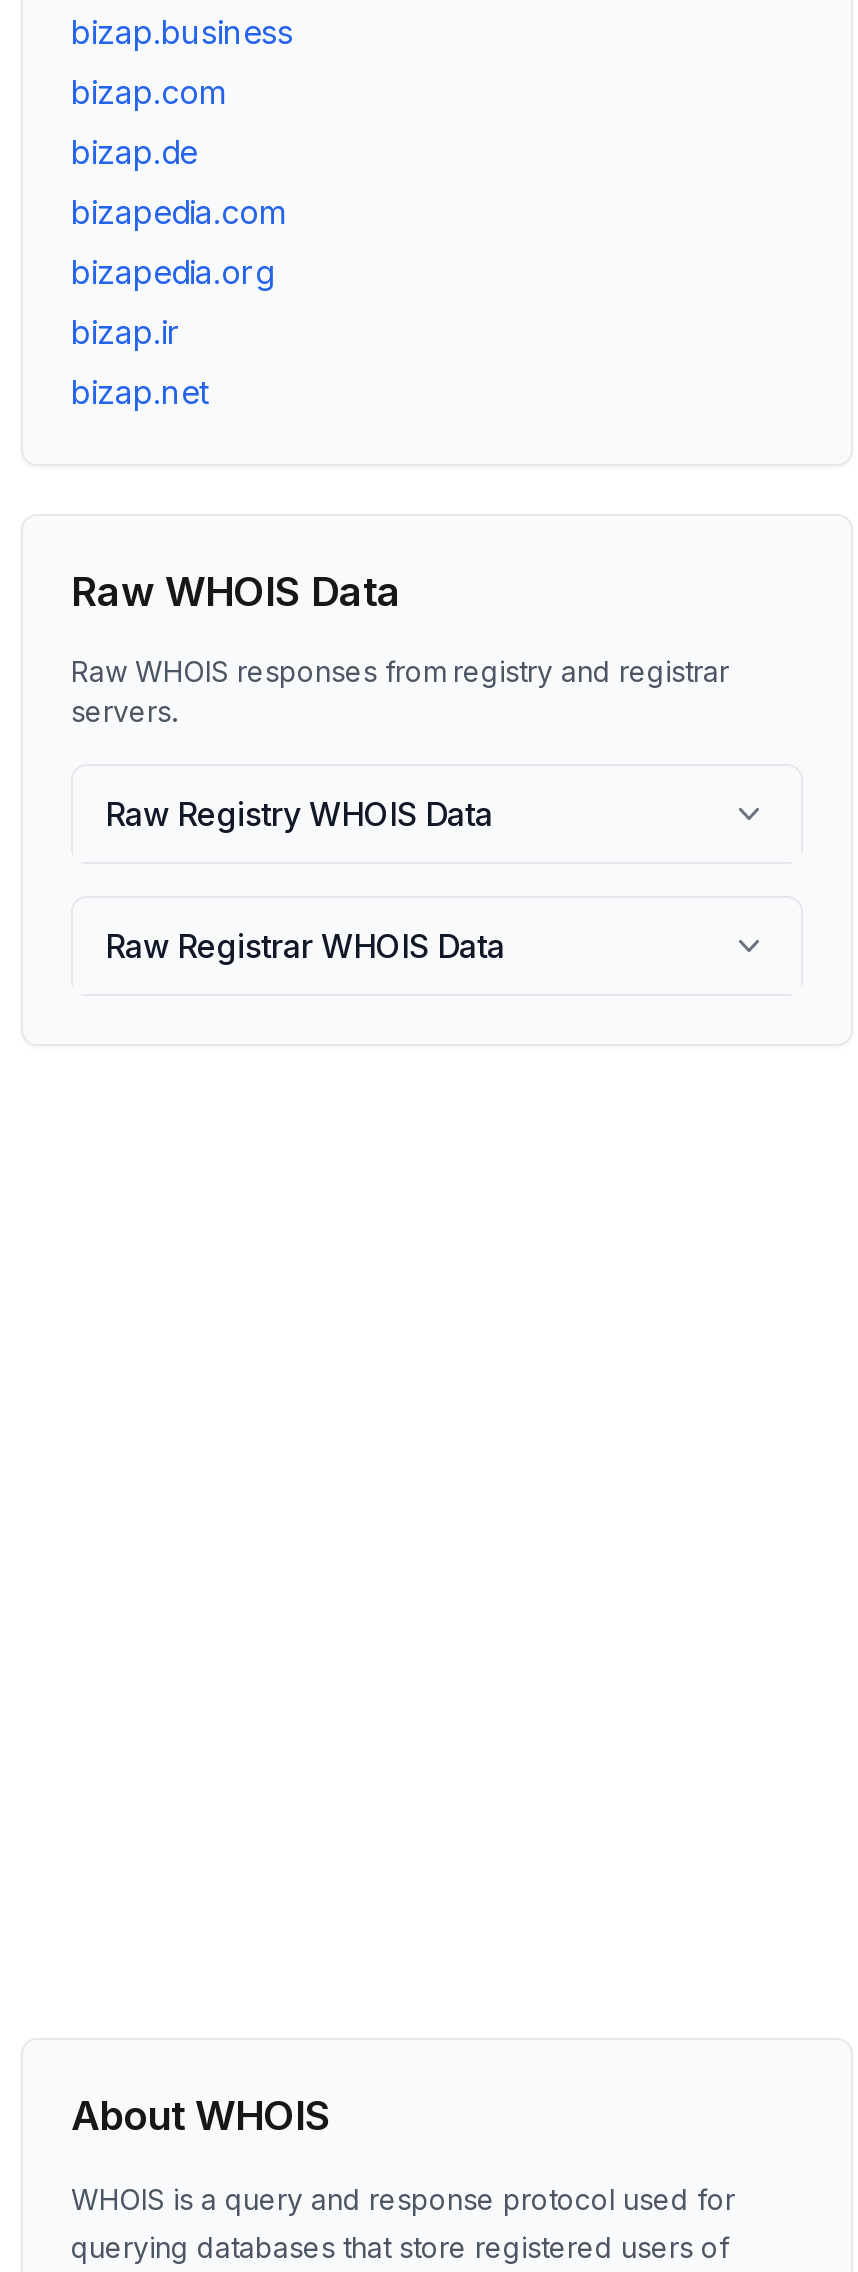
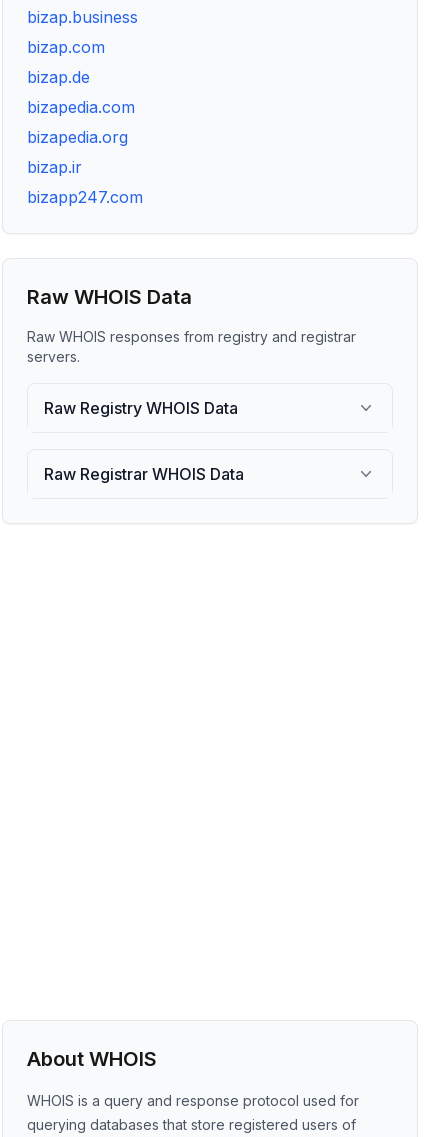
[71,372,209,412] bizap.net -> [27,187,143,207] bizapp247.com

